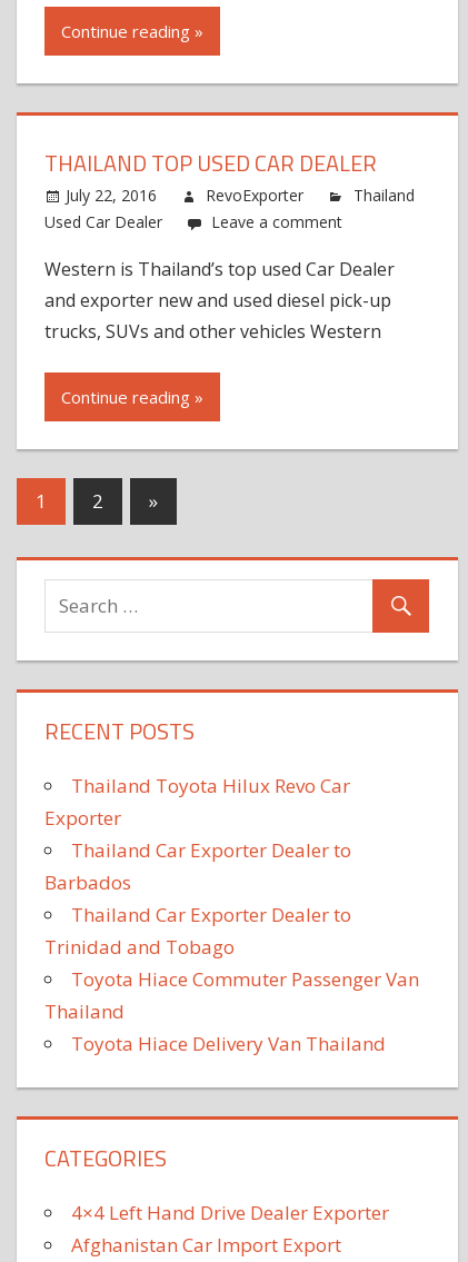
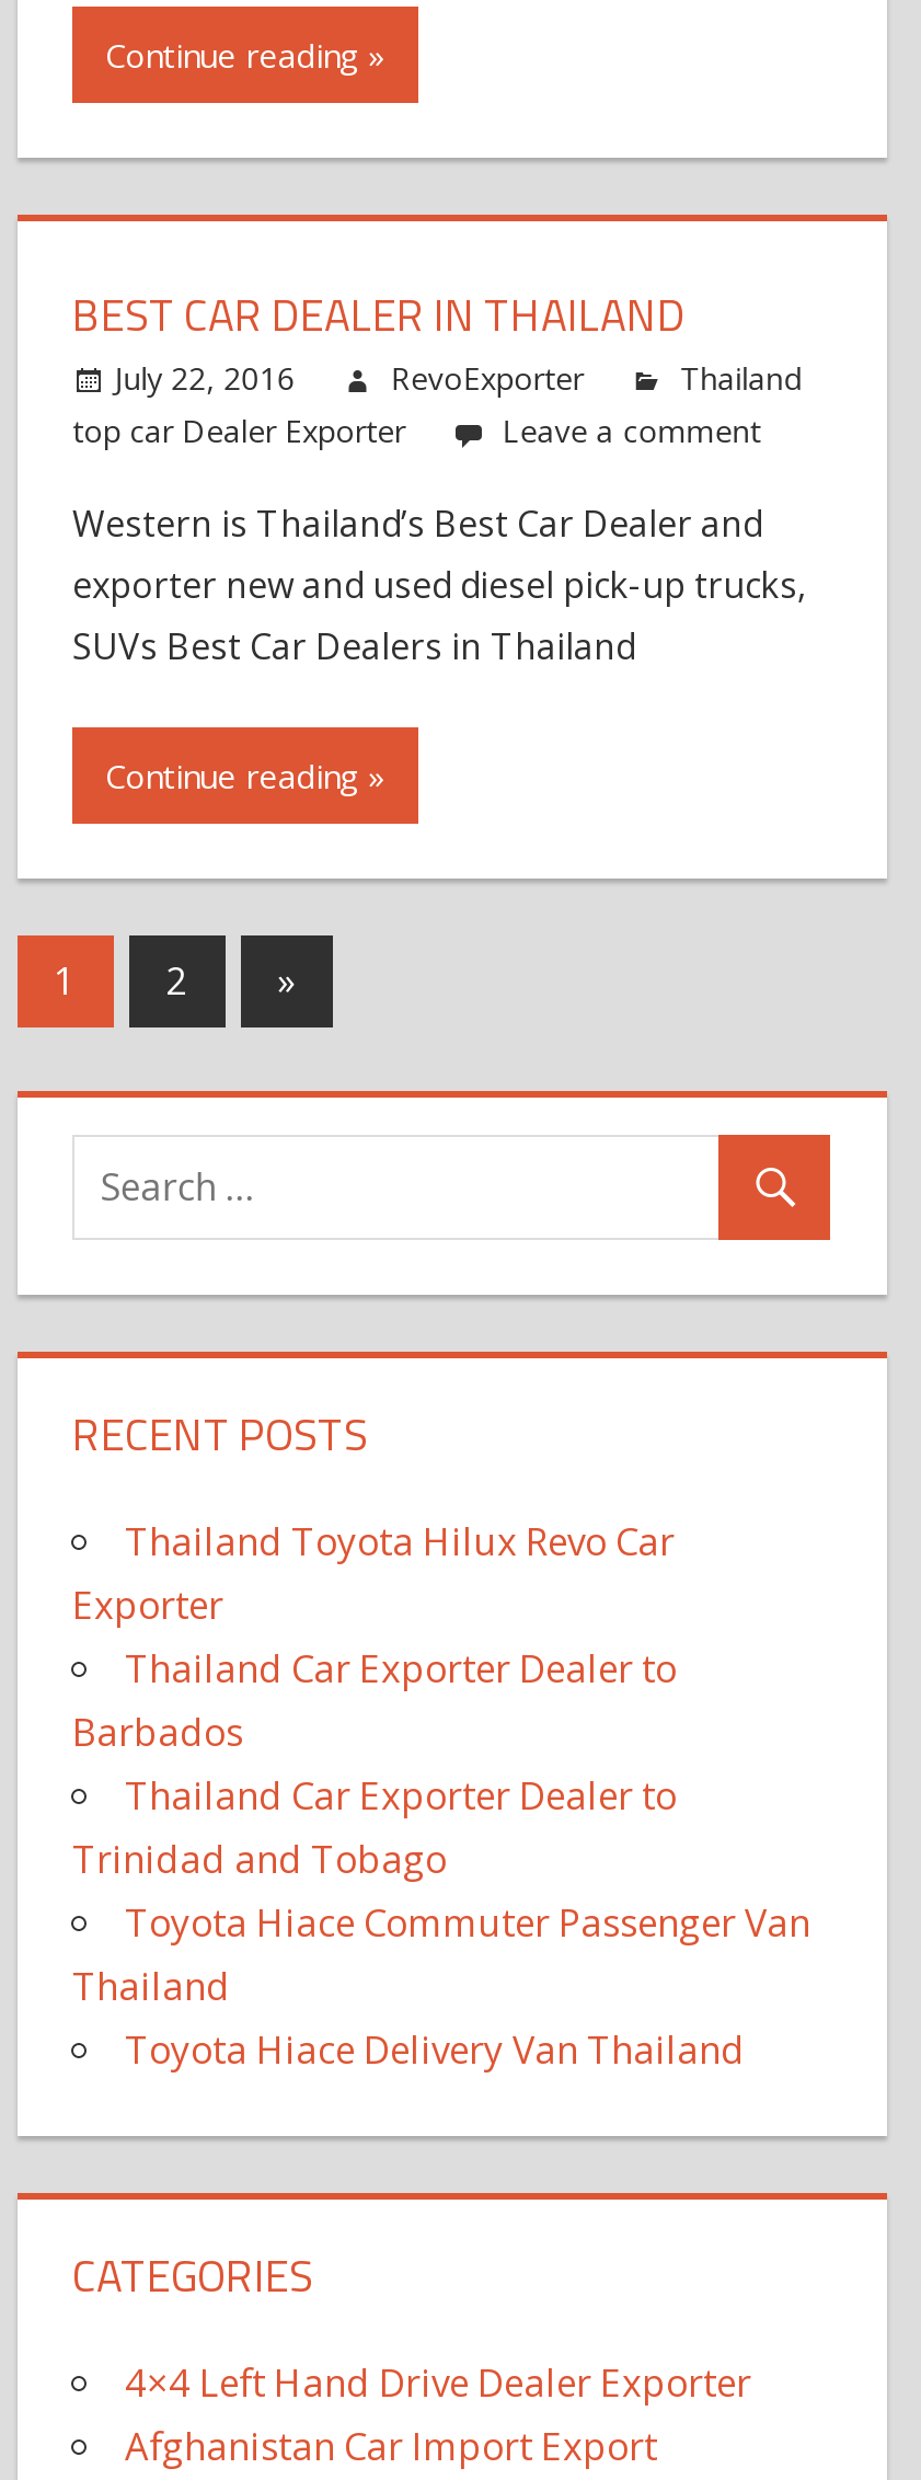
[44,146,377,180] THAILAND TOP USED CAR DEALER -> [72,281,686,349] BEST CAR DEALER IN THAILAND
[44,211,162,232] Used Car Dealer -> [72,410,405,452] top car Dealer Exporter
[44,257,395,344] Western is Thailand’s top used Car Dealer | and exporter new and used diesel pick-up | trucks, SUVs and other vehicles Western -> [72,500,806,671] Western is Thailand’s Best Car Dealer and | exporter new and used diesel pick-up trucks, | SUVs Best Car Dealers in Thailand

